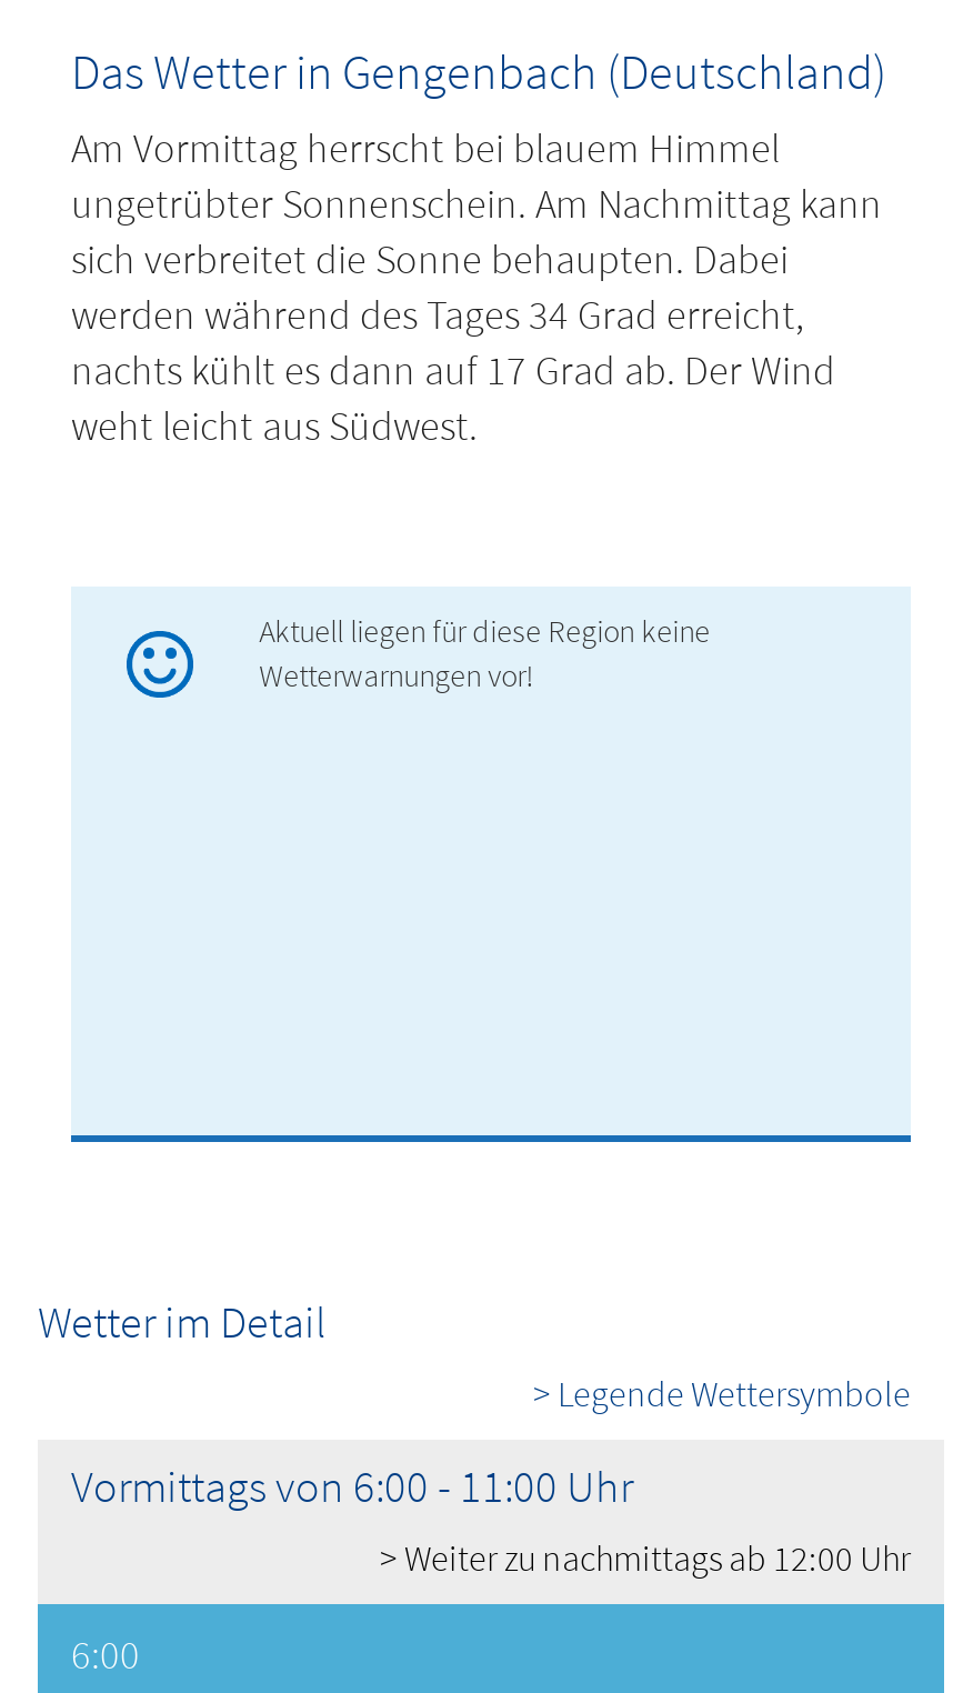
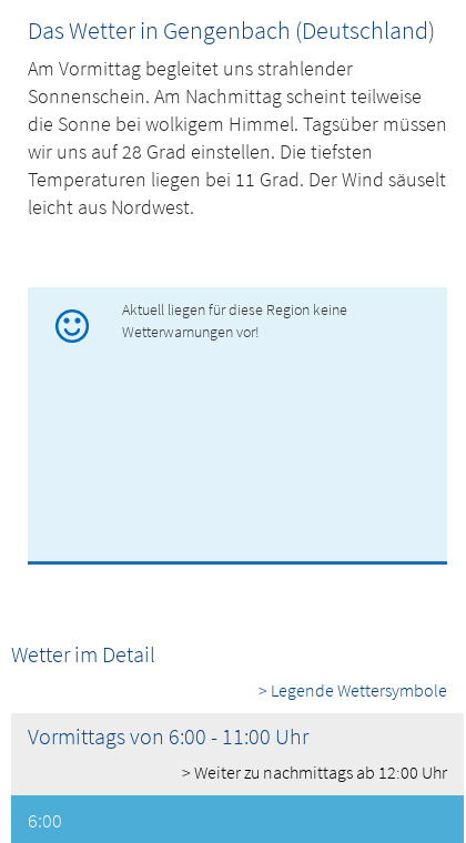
[71,123,882,451] Am Vormittag herrscht bei blauem Himmel | ungetrübter Sonnenschein. Am Nachmittag kann | sich verbreitet die Sonne behaupten. Dabei | werden während des Tages 34 Grad erreicht, | nachts kühlt es dann auf 17 Grad ab. Der Wind | weht leicht aus Südwest. -> [28,56,447,220] Am Vormittag begleitet uns strahlender | Sonnenschein. Am Nachmittag scheint teilweise | die Sonne bei wolkigem Himmel. Tagsüber müssen | wir uns auf 28 Grad einstellen. Die tiefsten | Temperaturen liegen bei 11 Grad. Der Wind säuselt | leicht aus Nordwest.

